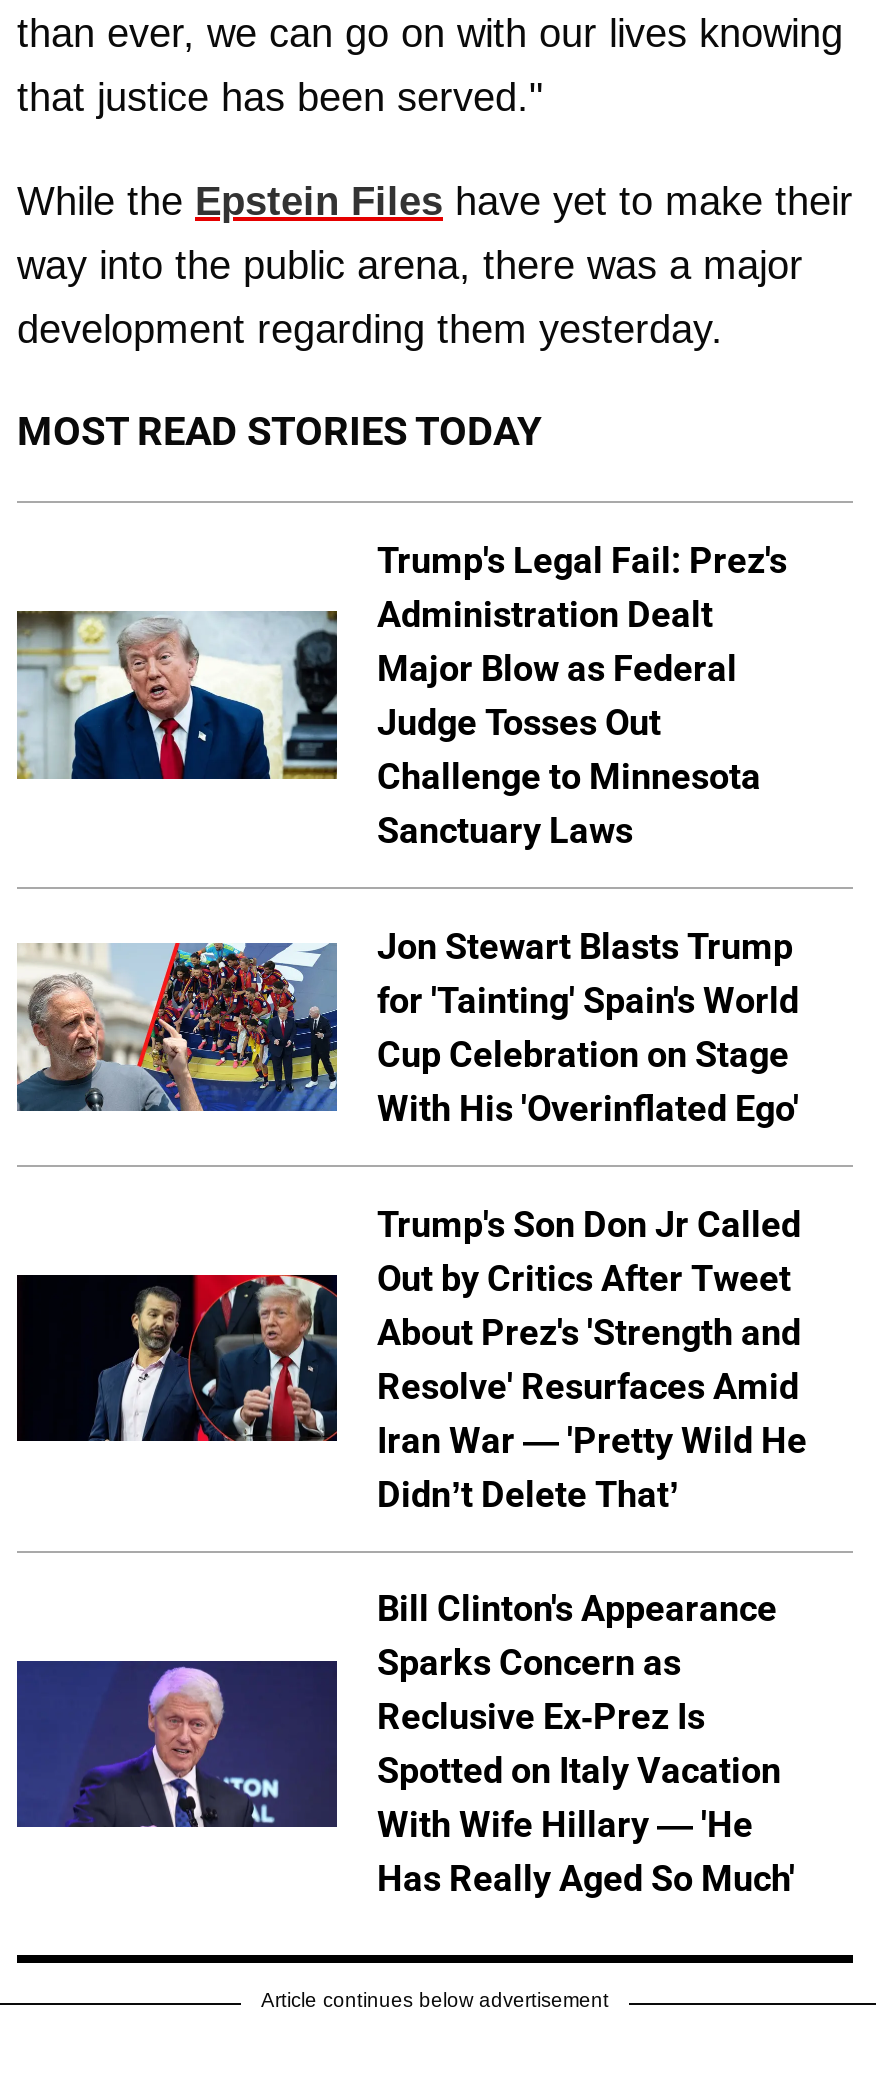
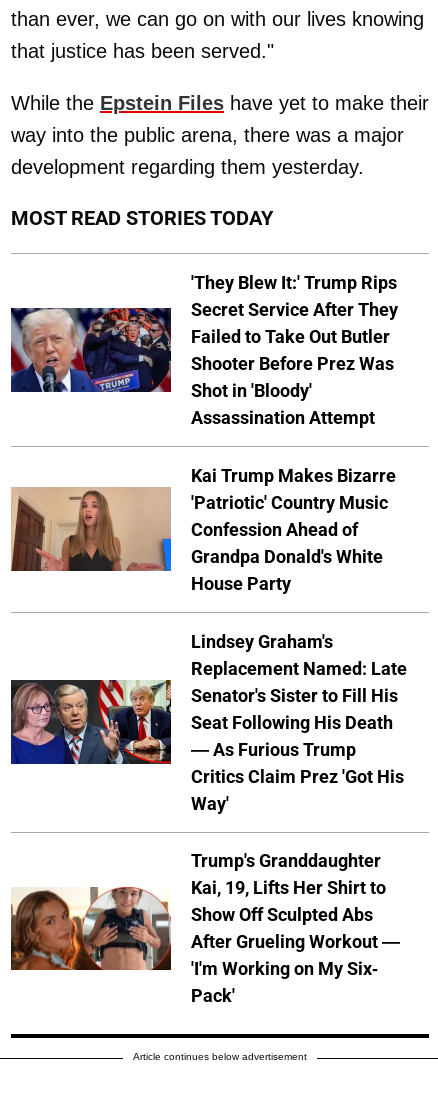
[15,539,787,851] [image] | Trump's Legal Fail: Prez's | Administration Dealt | Major Blow as Federal | Judge Tosses Out | Challenge to Minnesota | Sanctuary Laws -> [10,272,398,428] [image] | 'They Blew It:' Trump Rips | Secret Service After They | Failed to Take Out Butler | Shooter Before Prez Was | Shot in 'Bloody' | Assassination Attempt
[15,924,799,1128] [image] | Jon Stewart Blasts Trump | for 'Tainting' Spain's World | Cup Celebration on Stage | With His 'Overinflated Ego' -> [11,465,396,594] [image] | Kai Trump Makes Bizarre | 'Patriotic' Country Music | Confession Ahead of | Grandpa Donald's White | House Party
[17,1202,807,1514] [image] | Trump's Son Don Jr Called | Out by Critics After Tweet | About Prez's 'Strength and | Resolve' Resurfaces Amid | Iran War — 'Pretty Wild He | Didn’t Delete That’ -> [10,631,407,814] [image] | Lindsey Graham's | Replacement Named: Late | Senator's Sister to Fill His | Seat Following His Death | — As Furious Trump | Critics Claim Prez 'Got His | Way'
[15,1588,795,1900] [image] | Bill Clinton's Appearance | Sparks Concern as | Reclusive Ex-Prez Is | Spotted on Italy Vacation | With Wife Hillary — 'He | Has Really Aged So Much' -> [10,850,400,1006] [image] | Trump's Granddaughter | Kai, 19, Lifts Her Shirt to | Show Off Sculpted Abs | After Grueling Workout — | 'I'm Working on My Six- | Pack'

